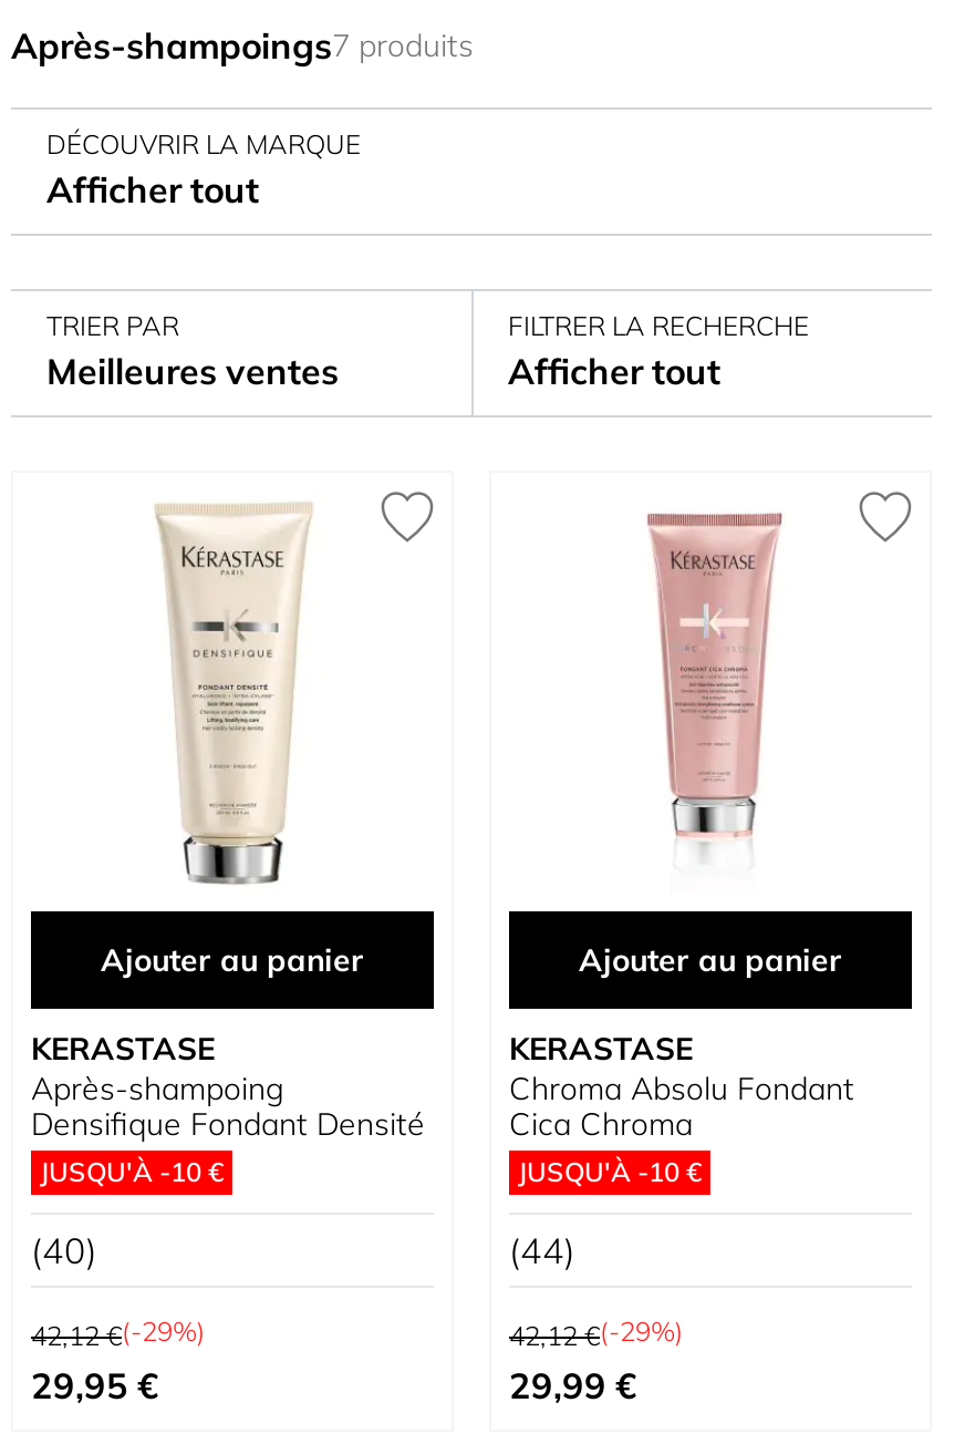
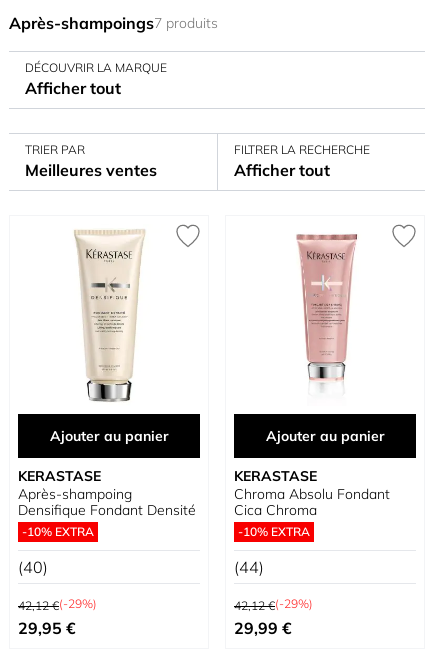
[40,1155,224,1188] JUSQU'À -10 € -> [22,524,94,539] -10% EXTRA
[518,1155,702,1188] JUSQU'À -10 € -> [238,524,310,539] -10% EXTRA

